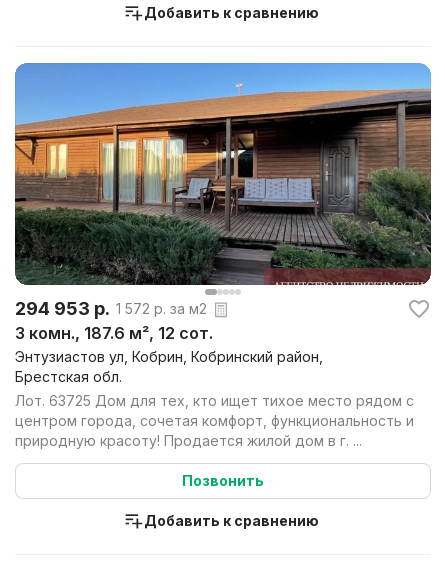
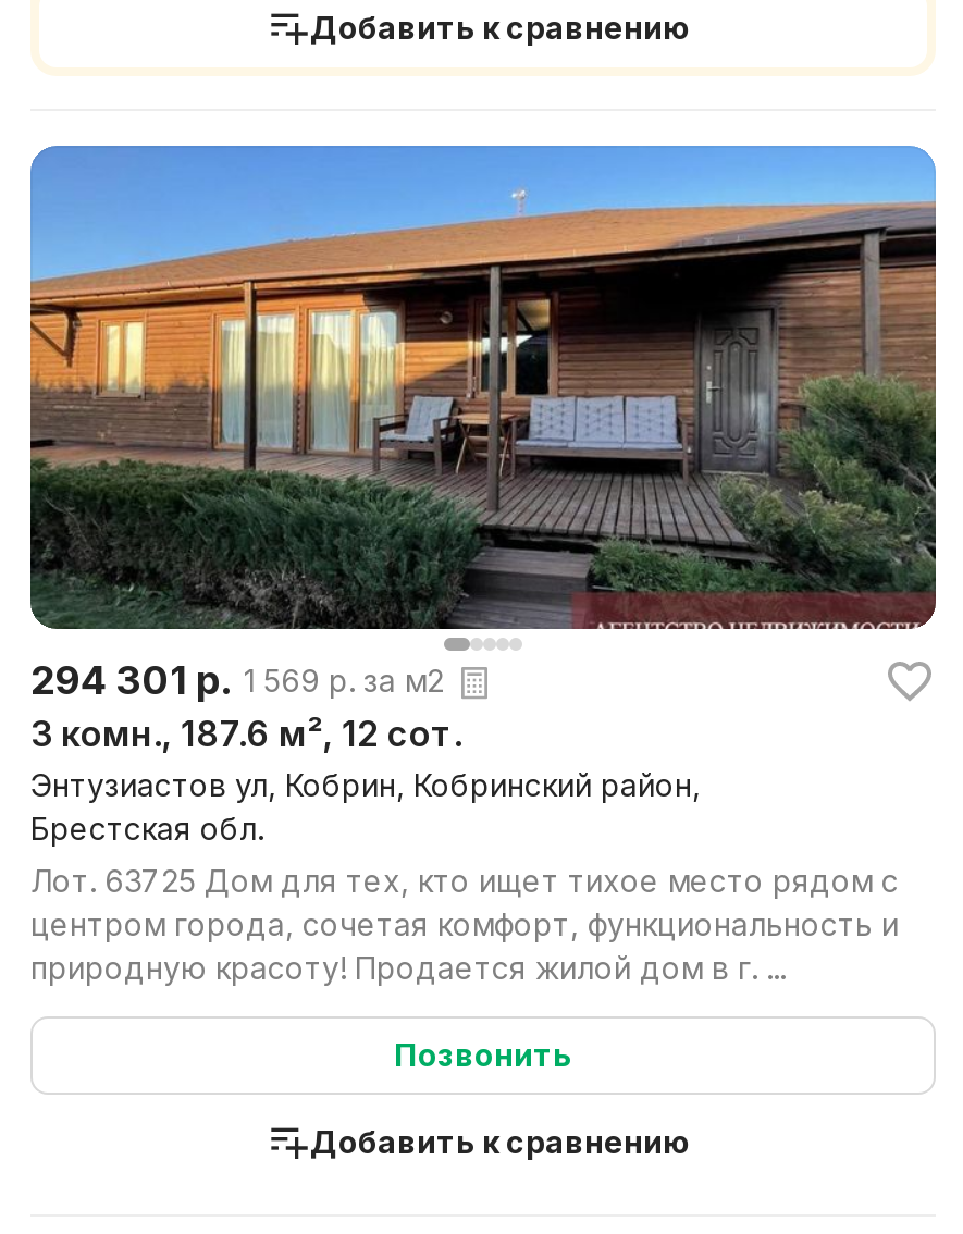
[15,298,207,319] 294 953 р. 1 572 р. за м2 -> [30,657,444,703] 294 301 р. 1 569 р. за м2

